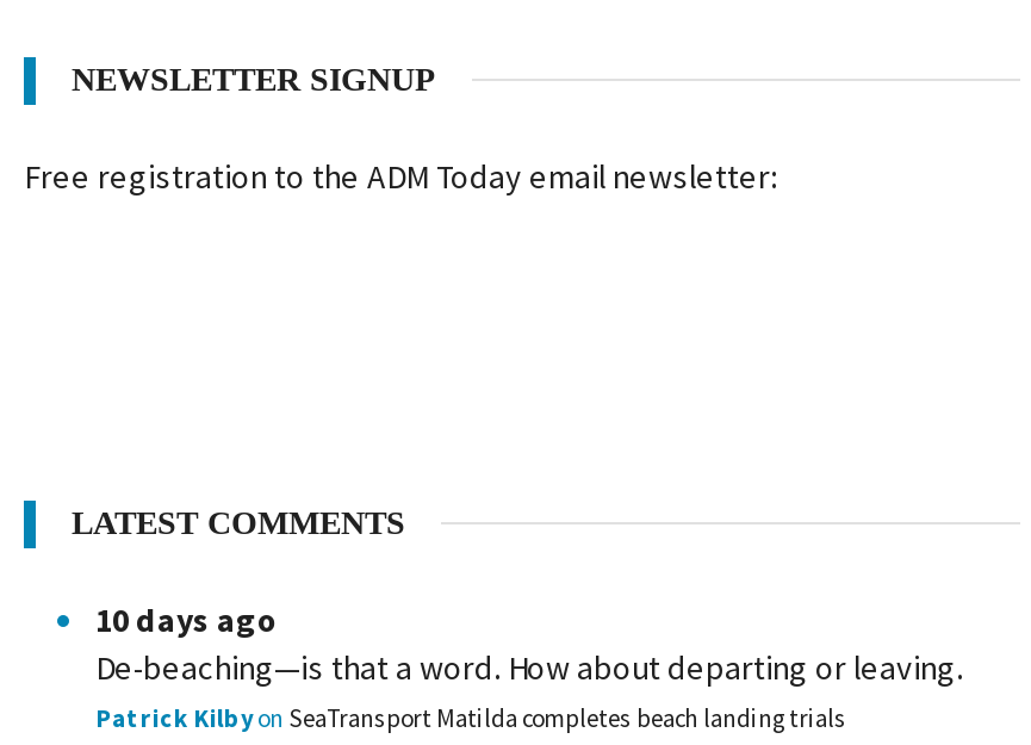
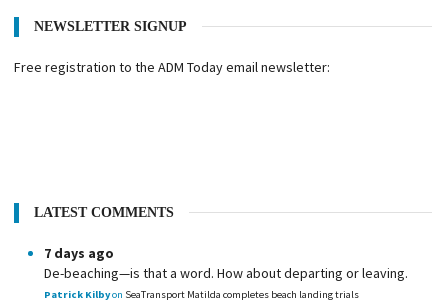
[95,598,279,641] 10 days ago -> [44,244,114,262] 7 days ago

